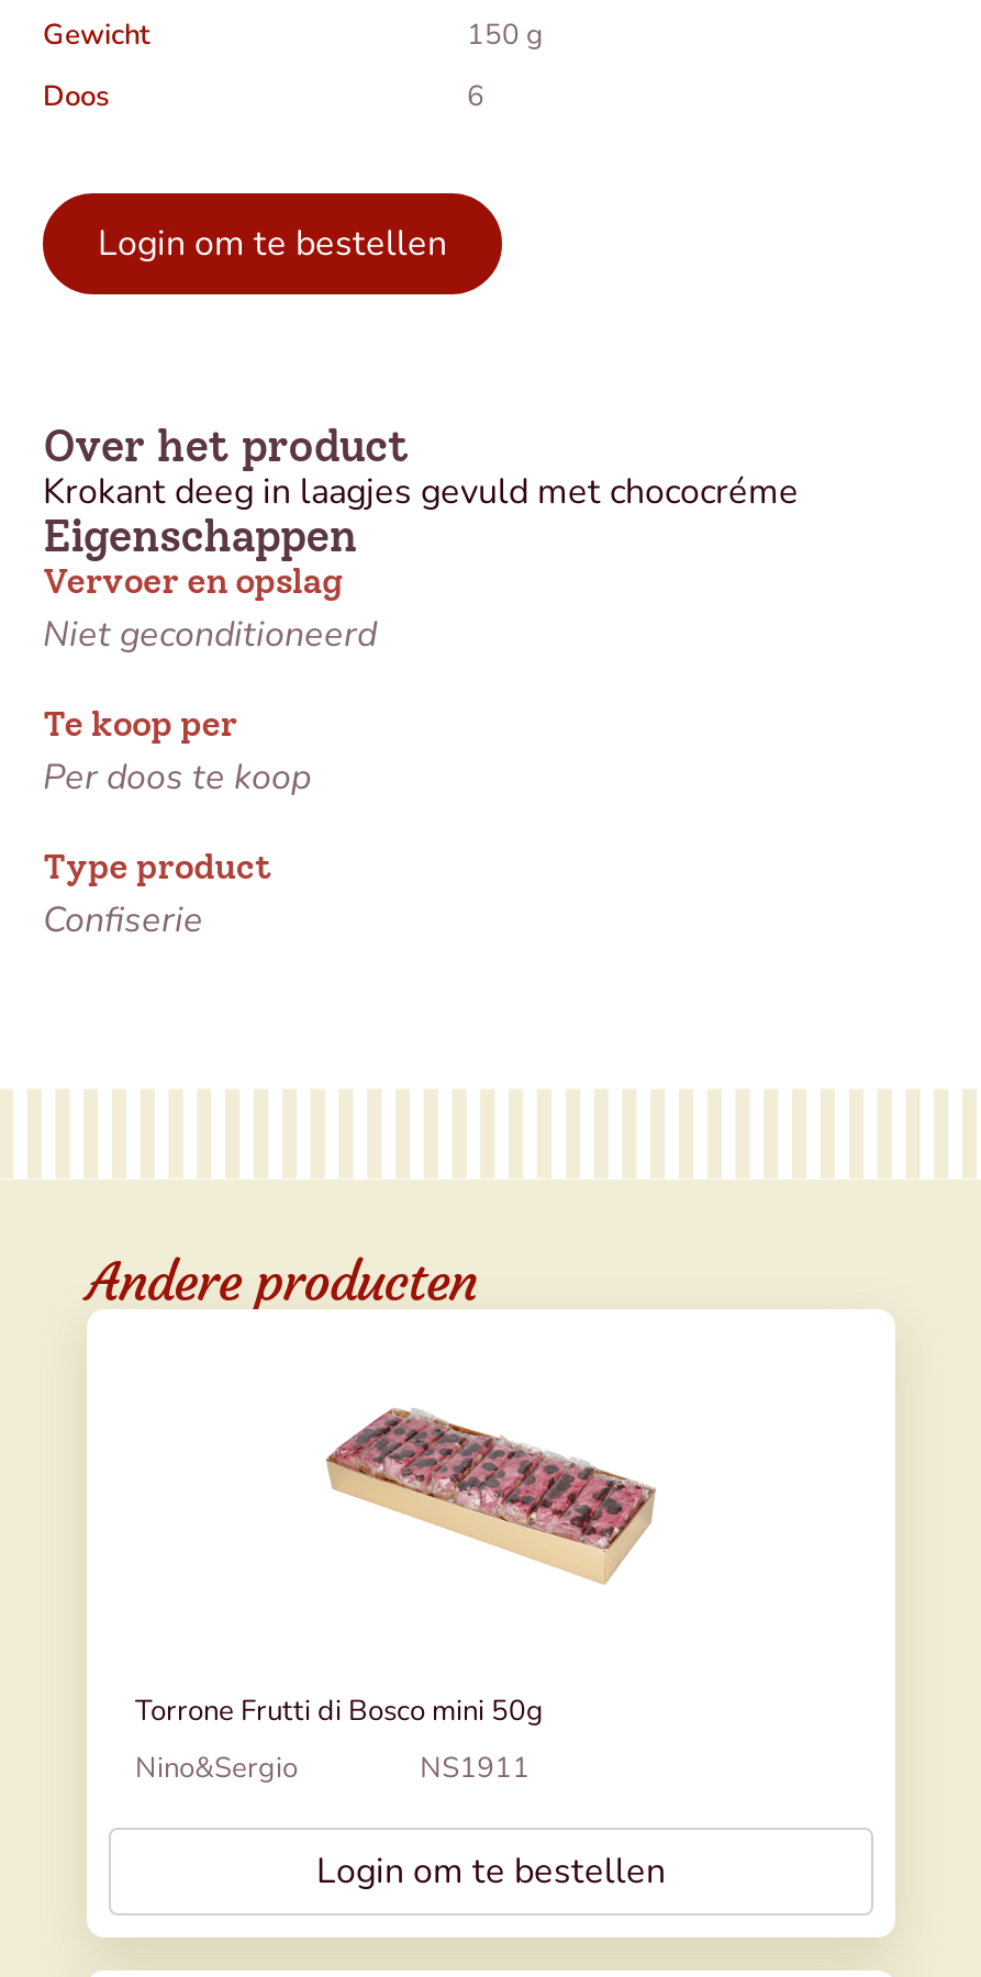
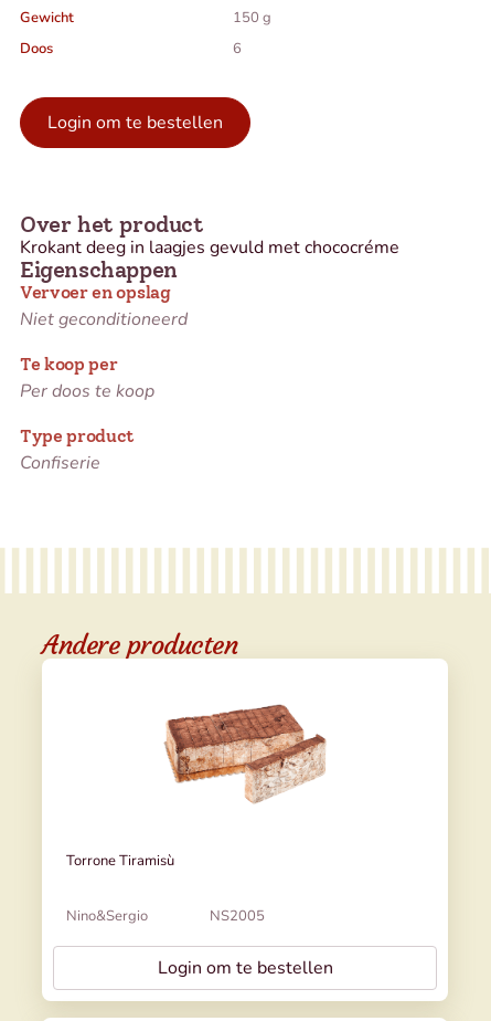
[324,1401,656,1586] [image] -> [166,704,327,804] [image]
[135,1691,544,1730] Torrone Frutti di Bosco mini 50g -> [66,851,174,870] Torrone Tiramisù
[420,1748,530,1787] NS1911 -> [209,906,264,926] NS2005

